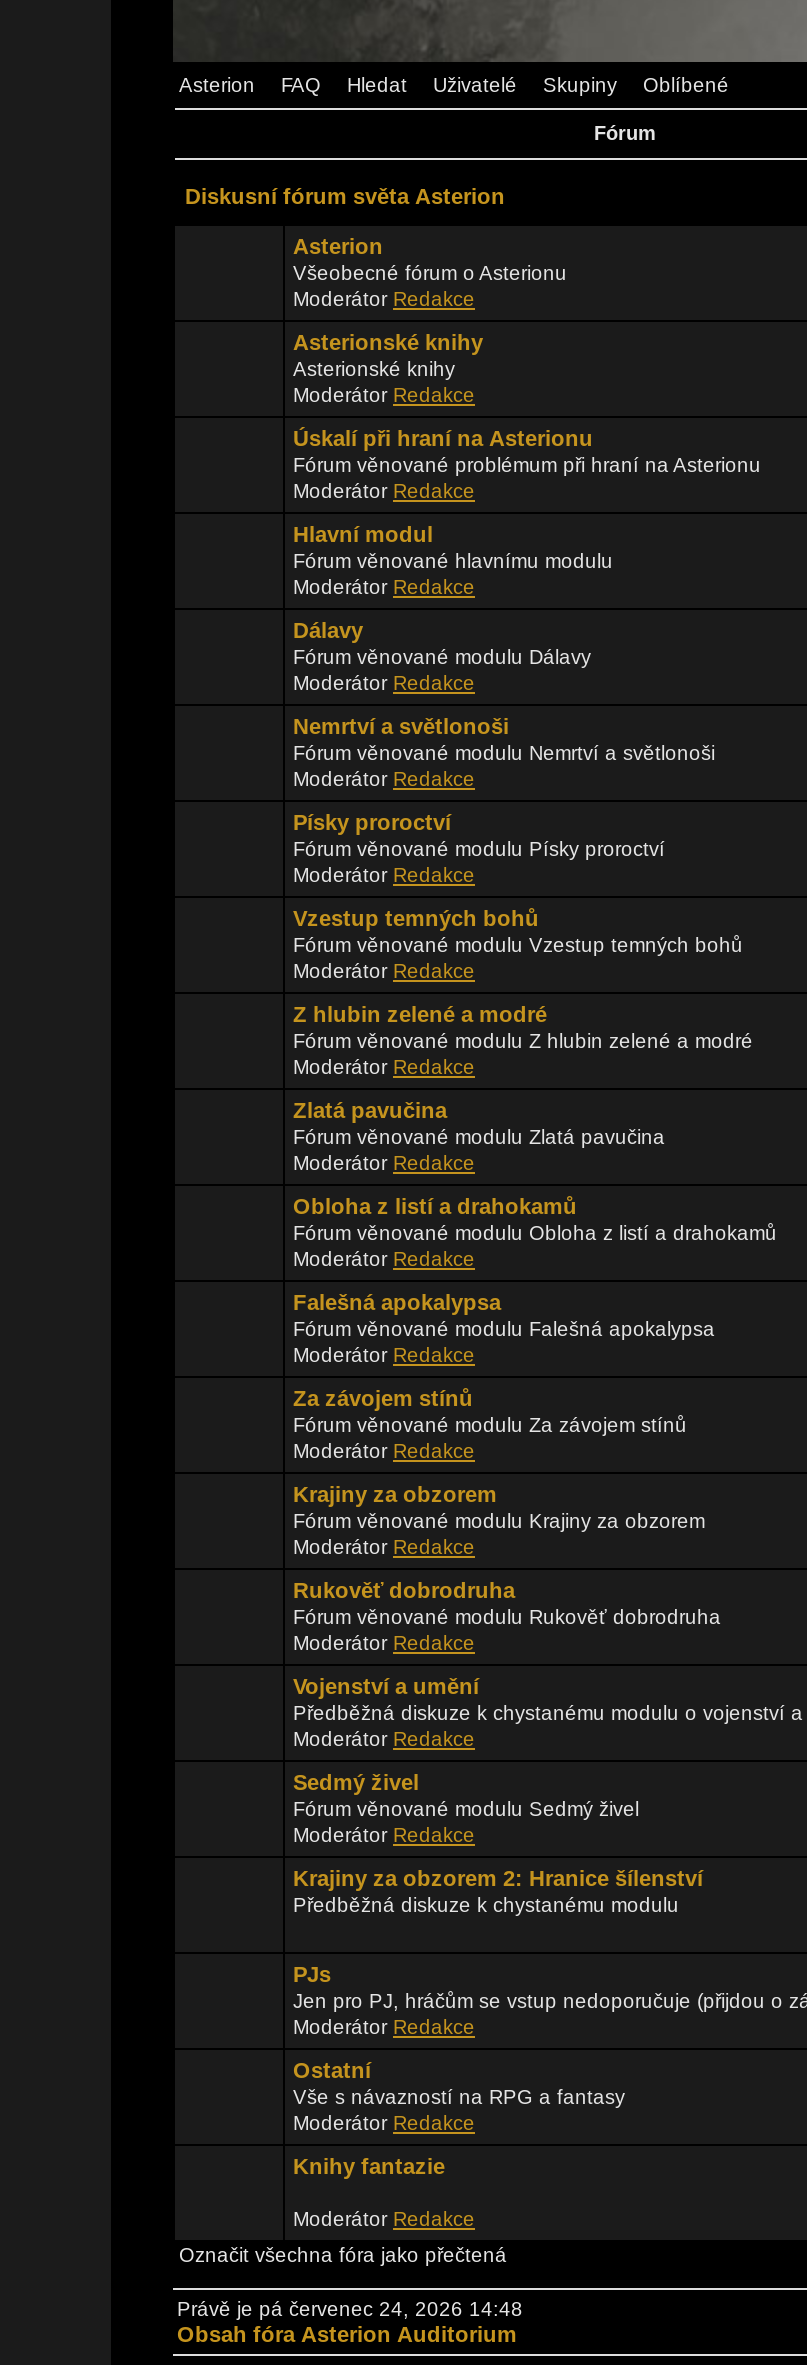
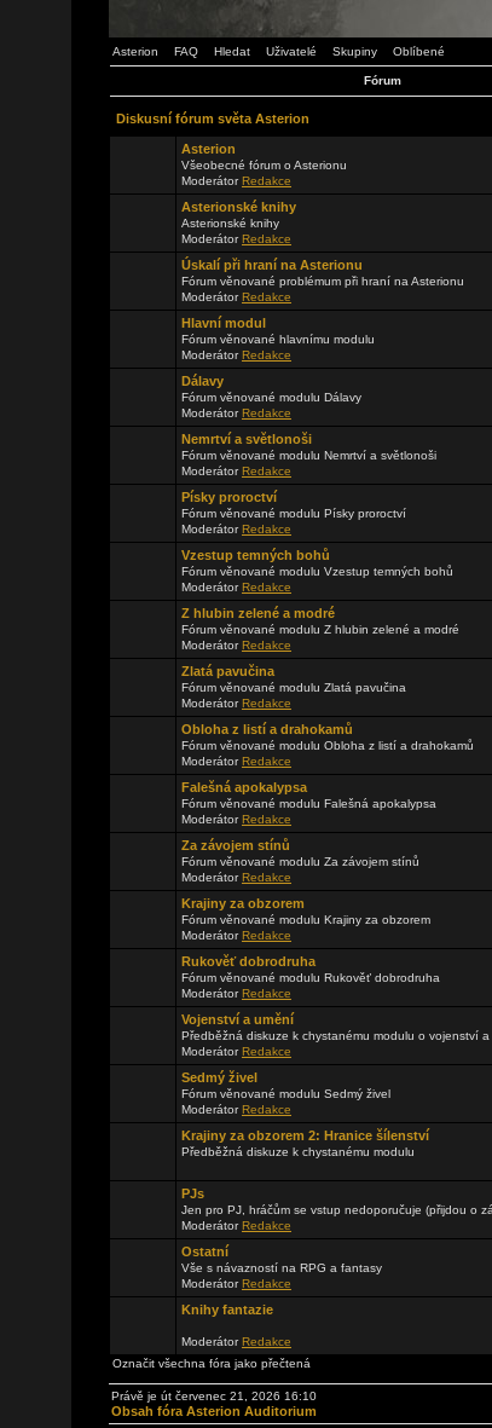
[177,2298,523,2320] Právě je pá červenec 24, 2026 14:48 -> [111,1389,317,1403] Právě je út červenec 21, 2026 16:10

